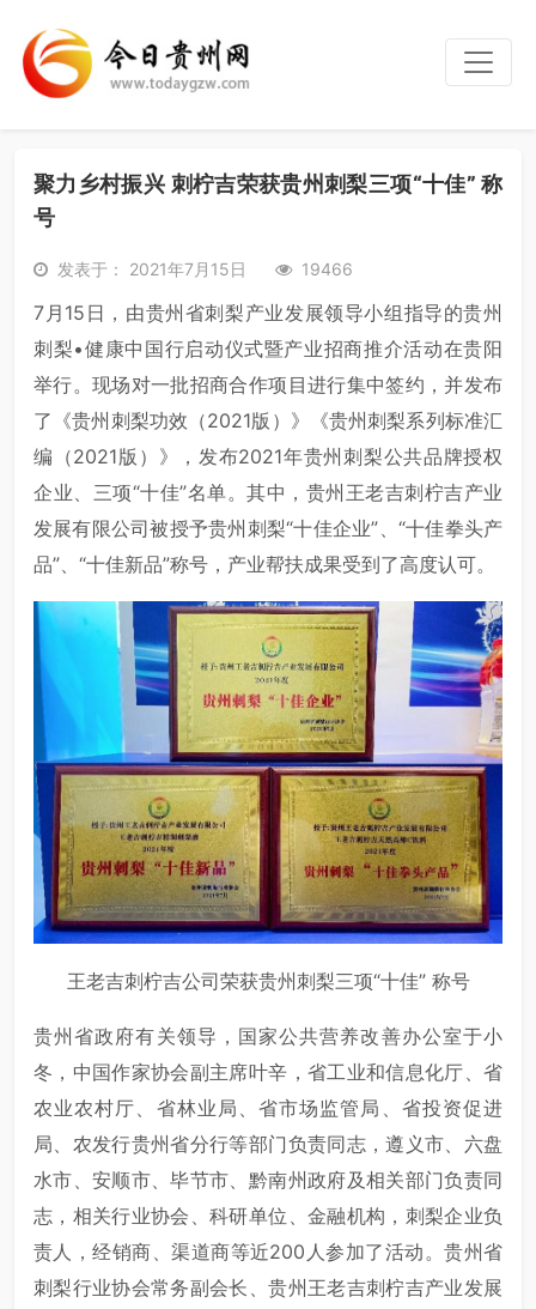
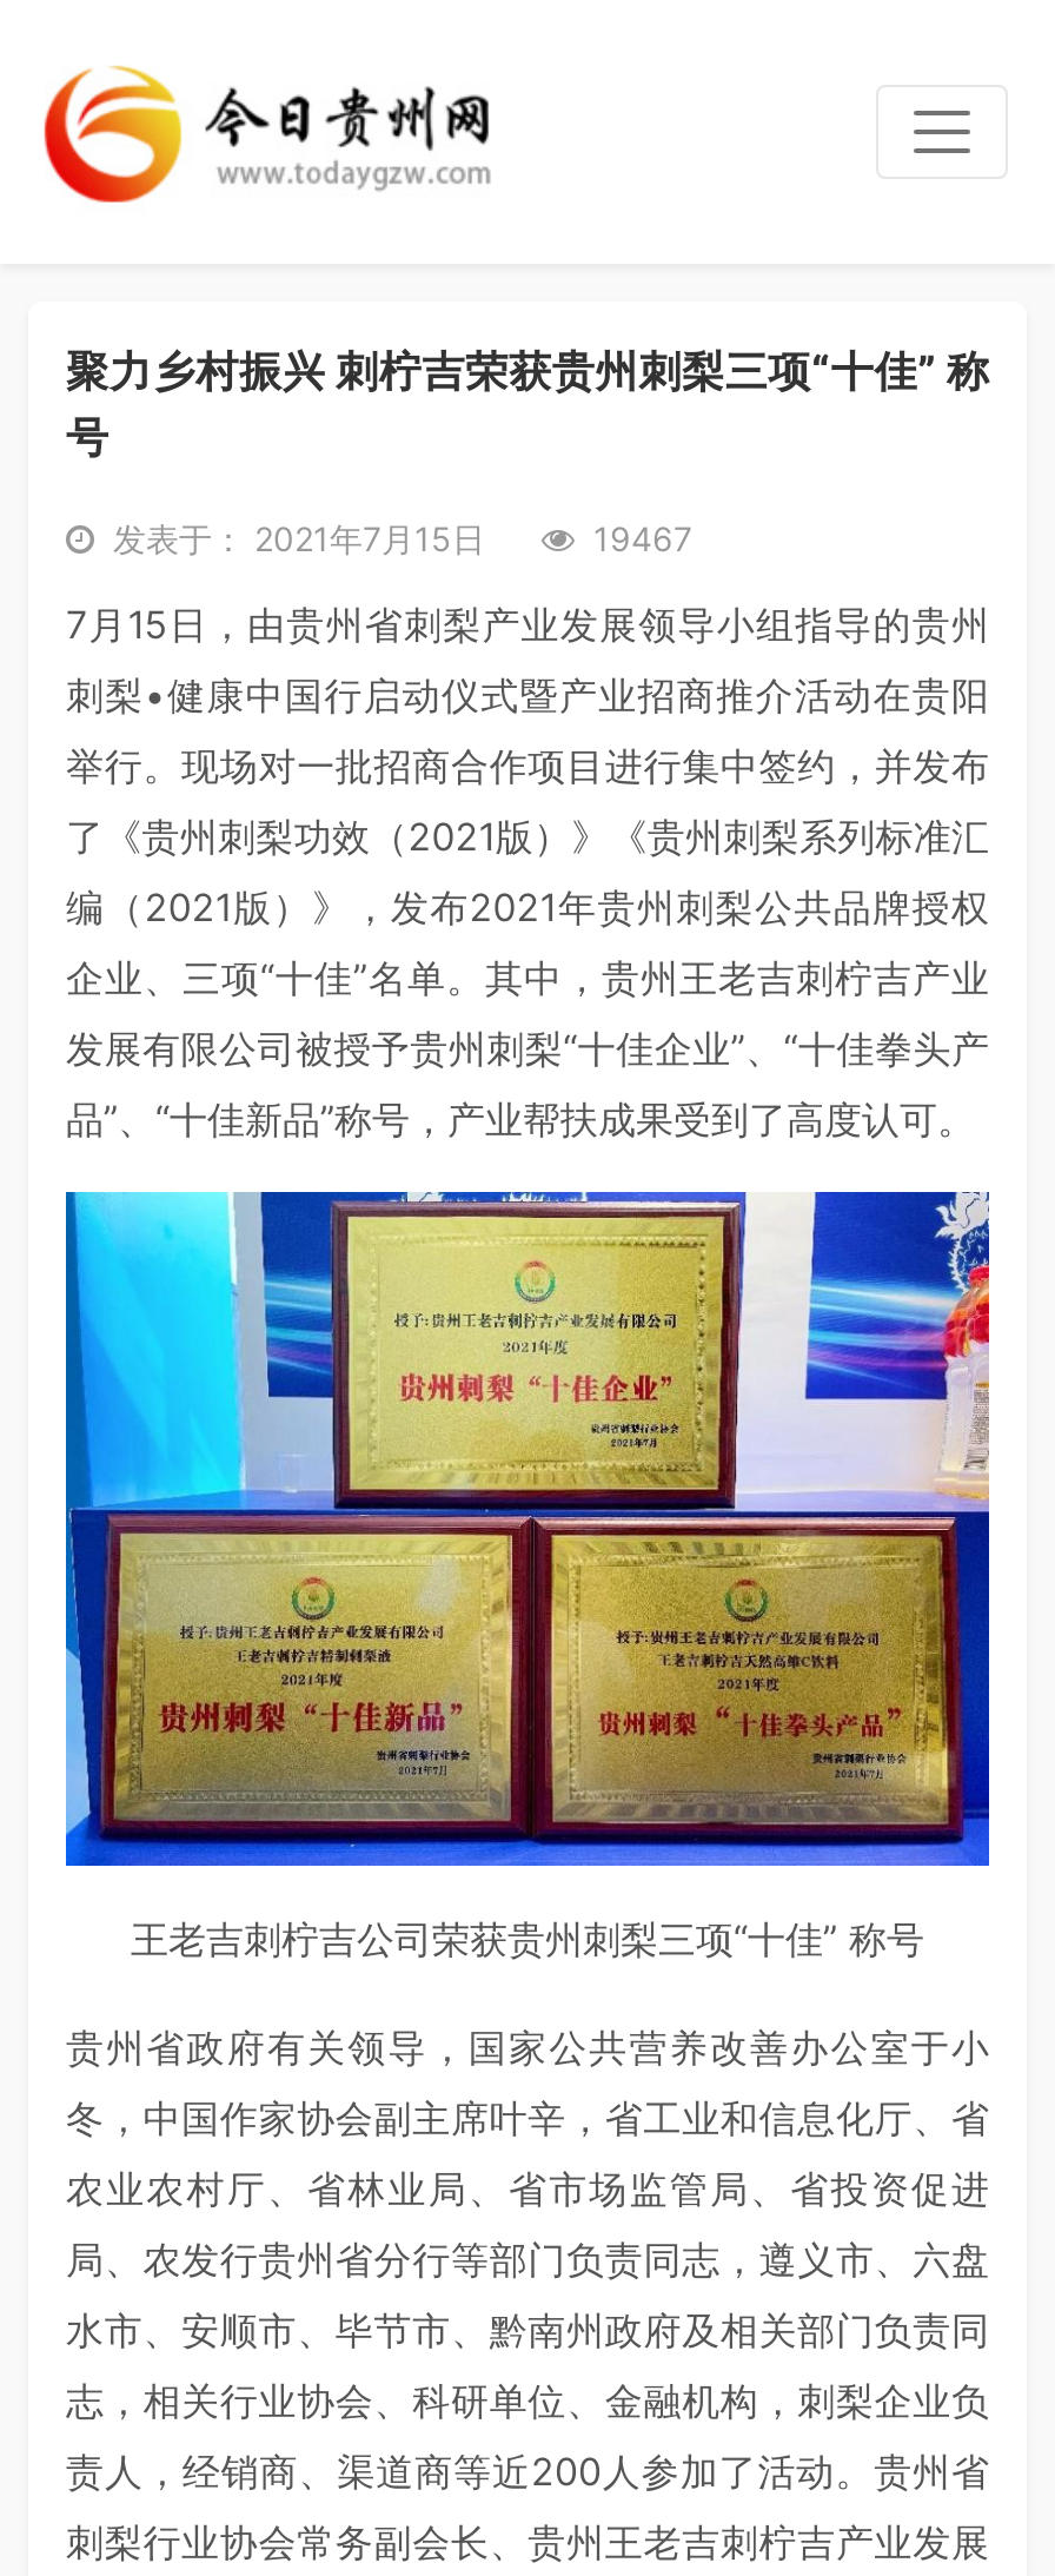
[301,259,353,279] 19466 -> [593,518,692,558] 19467

